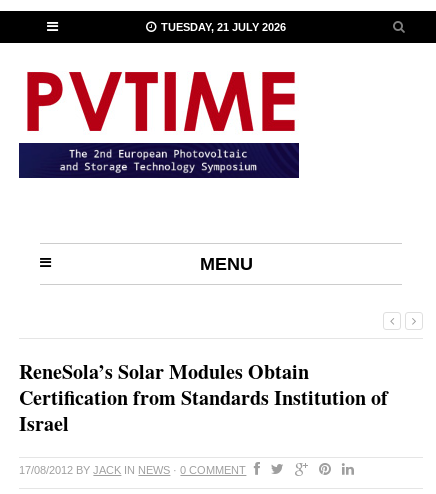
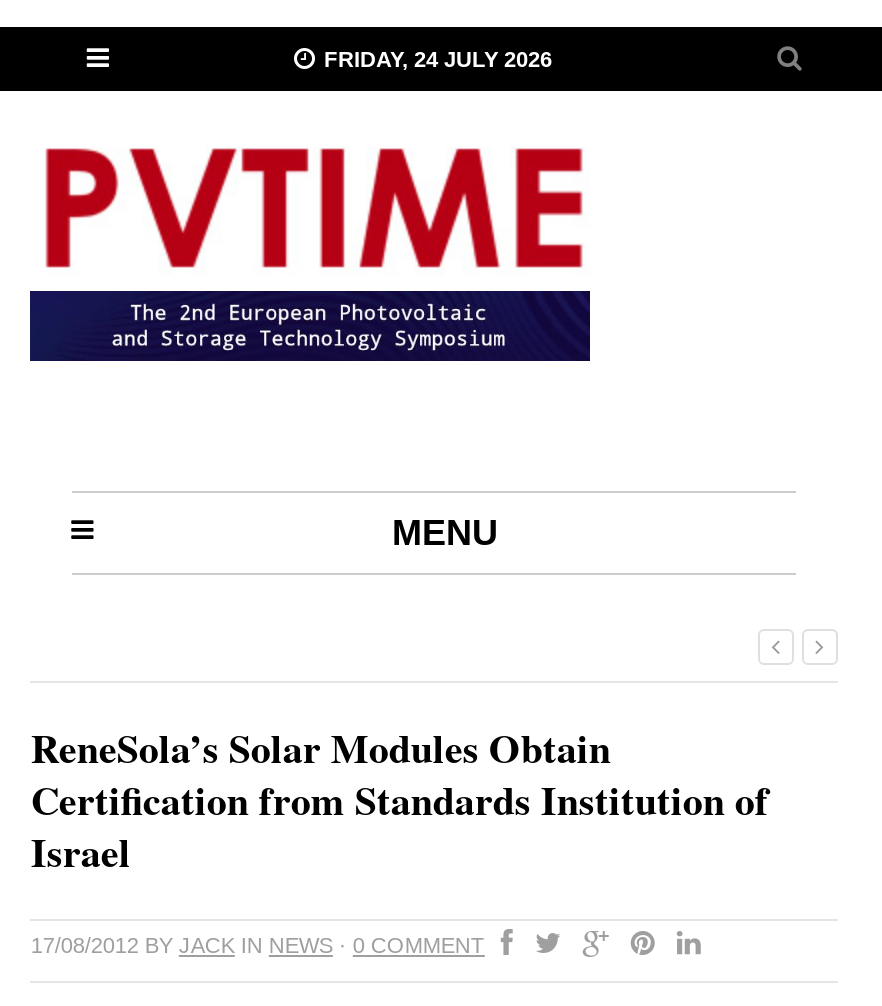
[160,21,285,33] TUESDAY, 21 JULY 2026 -> [324,47,552,71] FRIDAY, 24 JULY 2026

